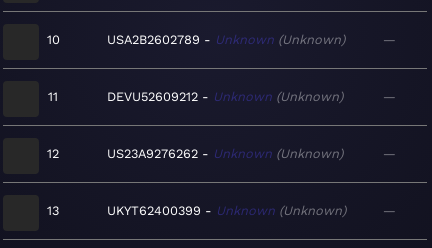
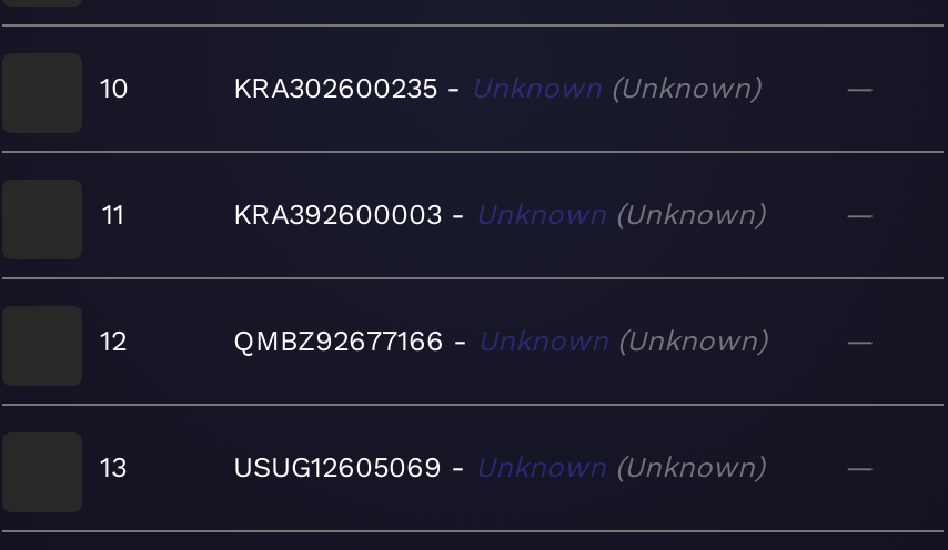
[107,32,200,47] USA2B2602789 -> [233,72,437,105] KRA302600235
[107,89,198,104] DEVU52609212 -> [233,198,442,232] KRA392600003
[107,146,198,161] US23A9276262 -> [233,325,444,358] QMBZ92677166
[107,203,201,218] UKYT62400399 -> [233,451,442,484] USUG12605069

